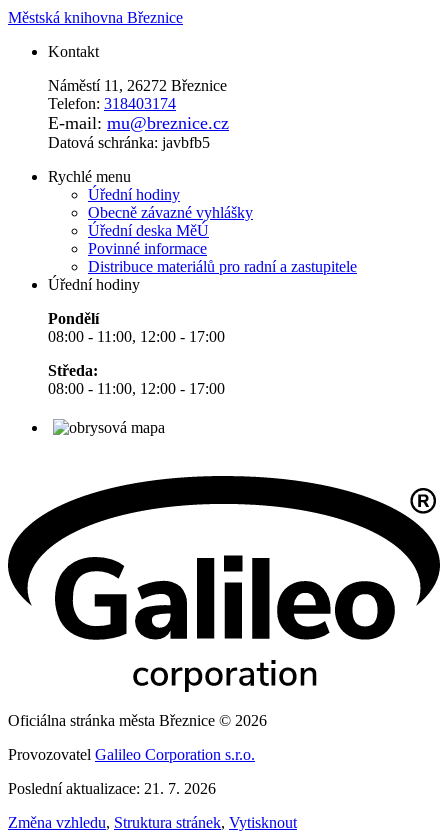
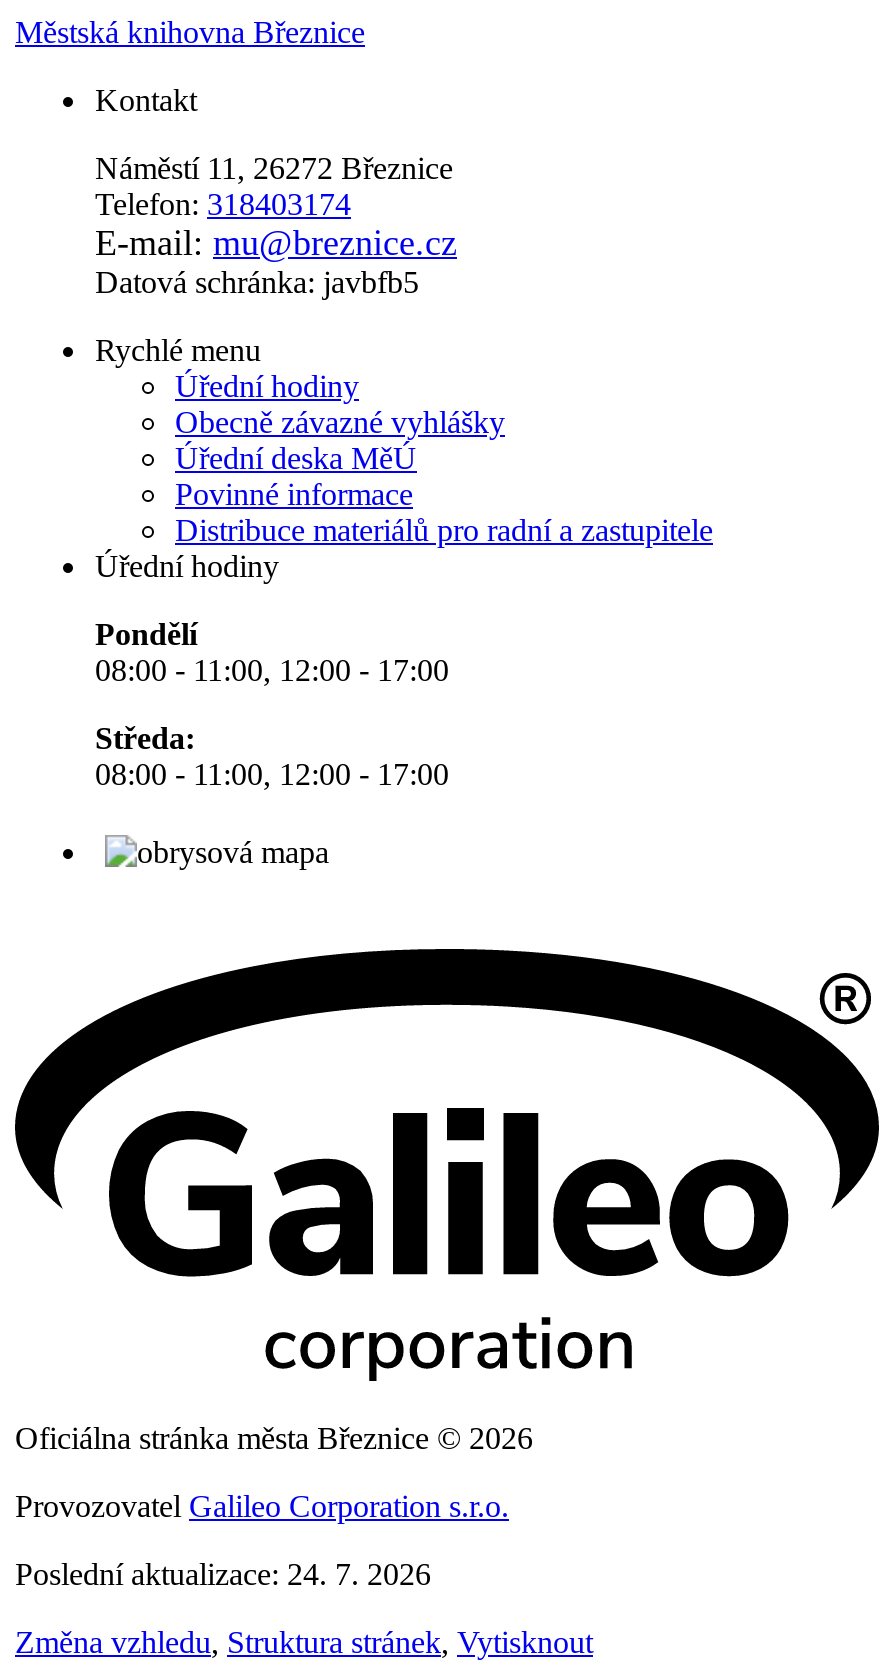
[8,780,216,797] Poslední aktualizace: 21. 7. 2026 -> [15,1556,431,1590] Poslední aktualizace: 24. 7. 2026

